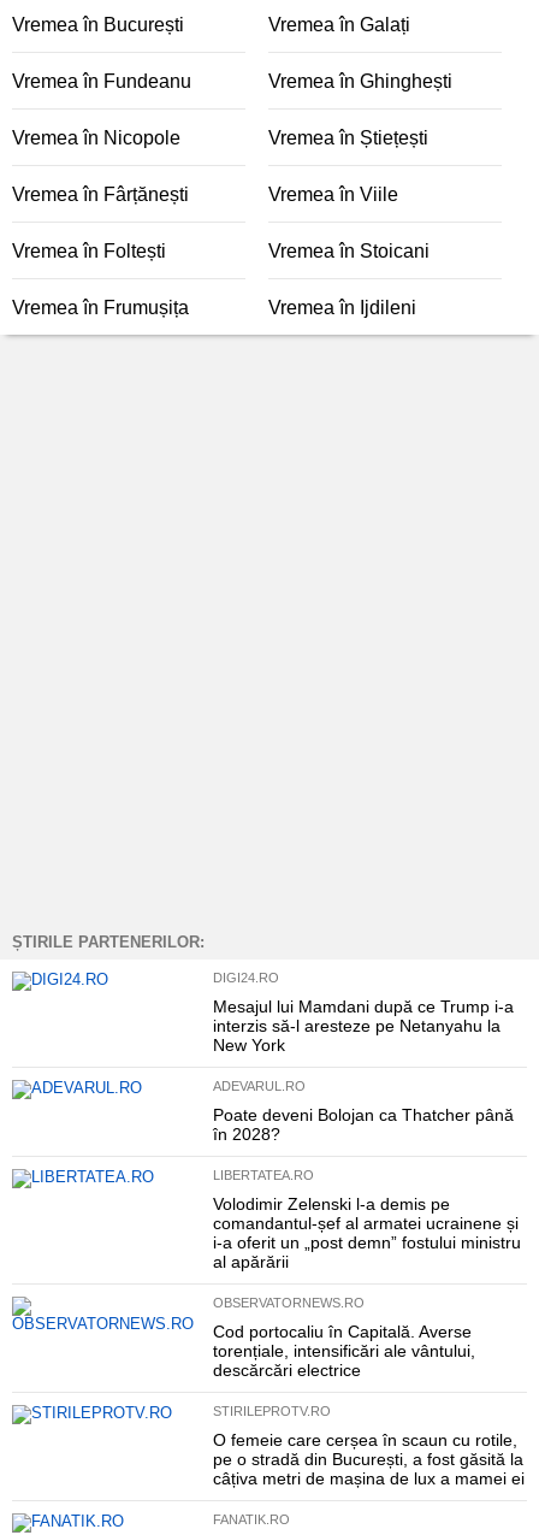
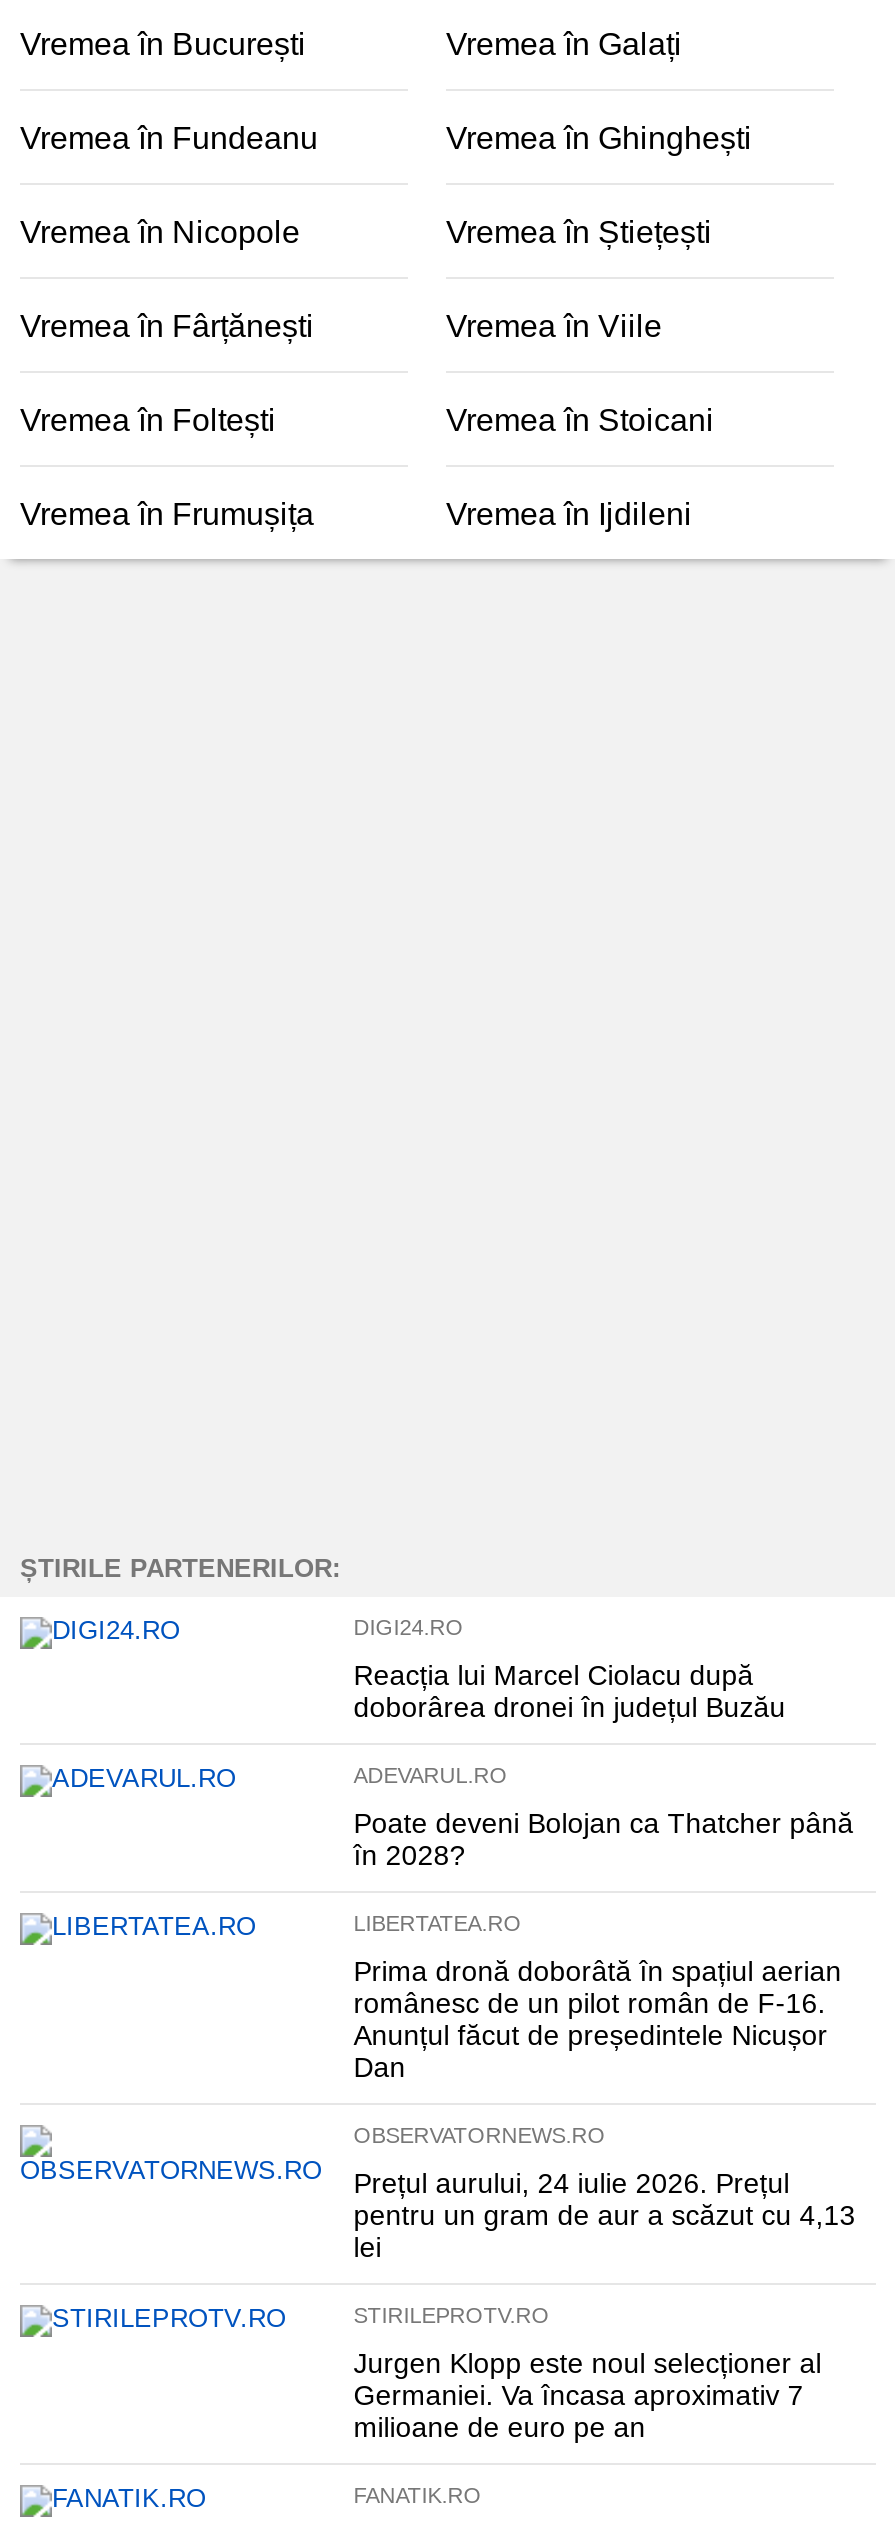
[213,997,513,1055] Mesajul lui Mamdani după ce Trump i-a | interzis să-l aresteze pe Netanyahu la | New York -> [354,1659,786,1723] Reacția lui Marcel Ciolacu după | doborârea dronei în județul Buzău
[213,1194,521,1271] Volodimir Zelenski l-a demis pe | comandantul-șef al armatei ucrainene și | i-a oferit un „post demn” fostului ministru | al apărării -> [354,1955,842,2083] Prima dronă doborâtă în spațiul aerian | românesc de un pilot român de F-16. | Anunțul făcut de președintele Nicușor | Dan
[213,1322,475,1380] Cod portocaliu în Capitală. Averse | torențiale, intensificări ale vântului, | descărcări electrice -> [354,2167,856,2263] Prețul aurului, 24 iulie 2026. Prețul | pentru un gram de aur a scăzut cu 4,13 | lei
[213,1430,524,1488] O femeie care cerșea în scaun cu rotile, | pe o stradă din București, a fost găsită la | câțiva metri de mașina de lux a mamei ei -> [354,2347,822,2443] Jurgen Klopp este noul selecționer al | Germaniei. Va încasa aproximativ 7 | milioane de euro pe an

